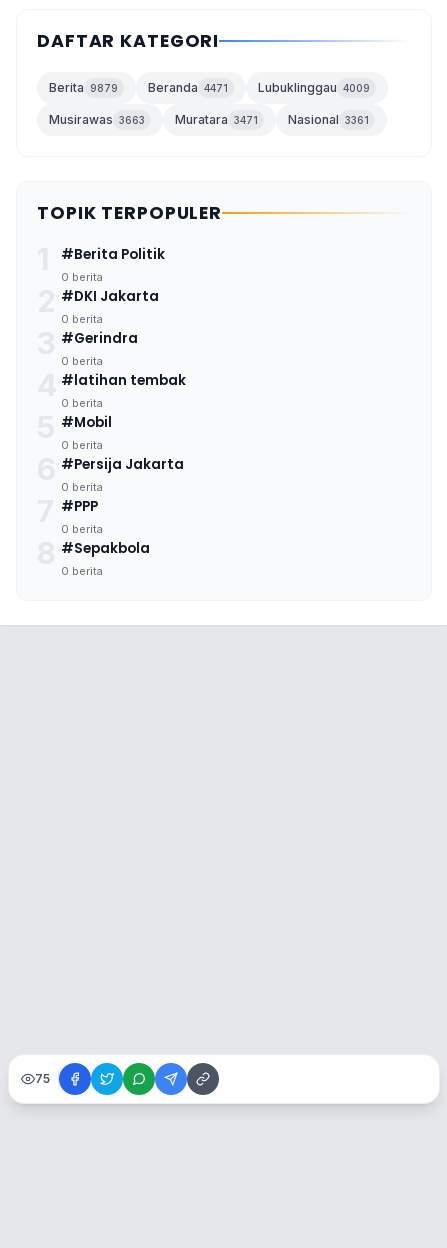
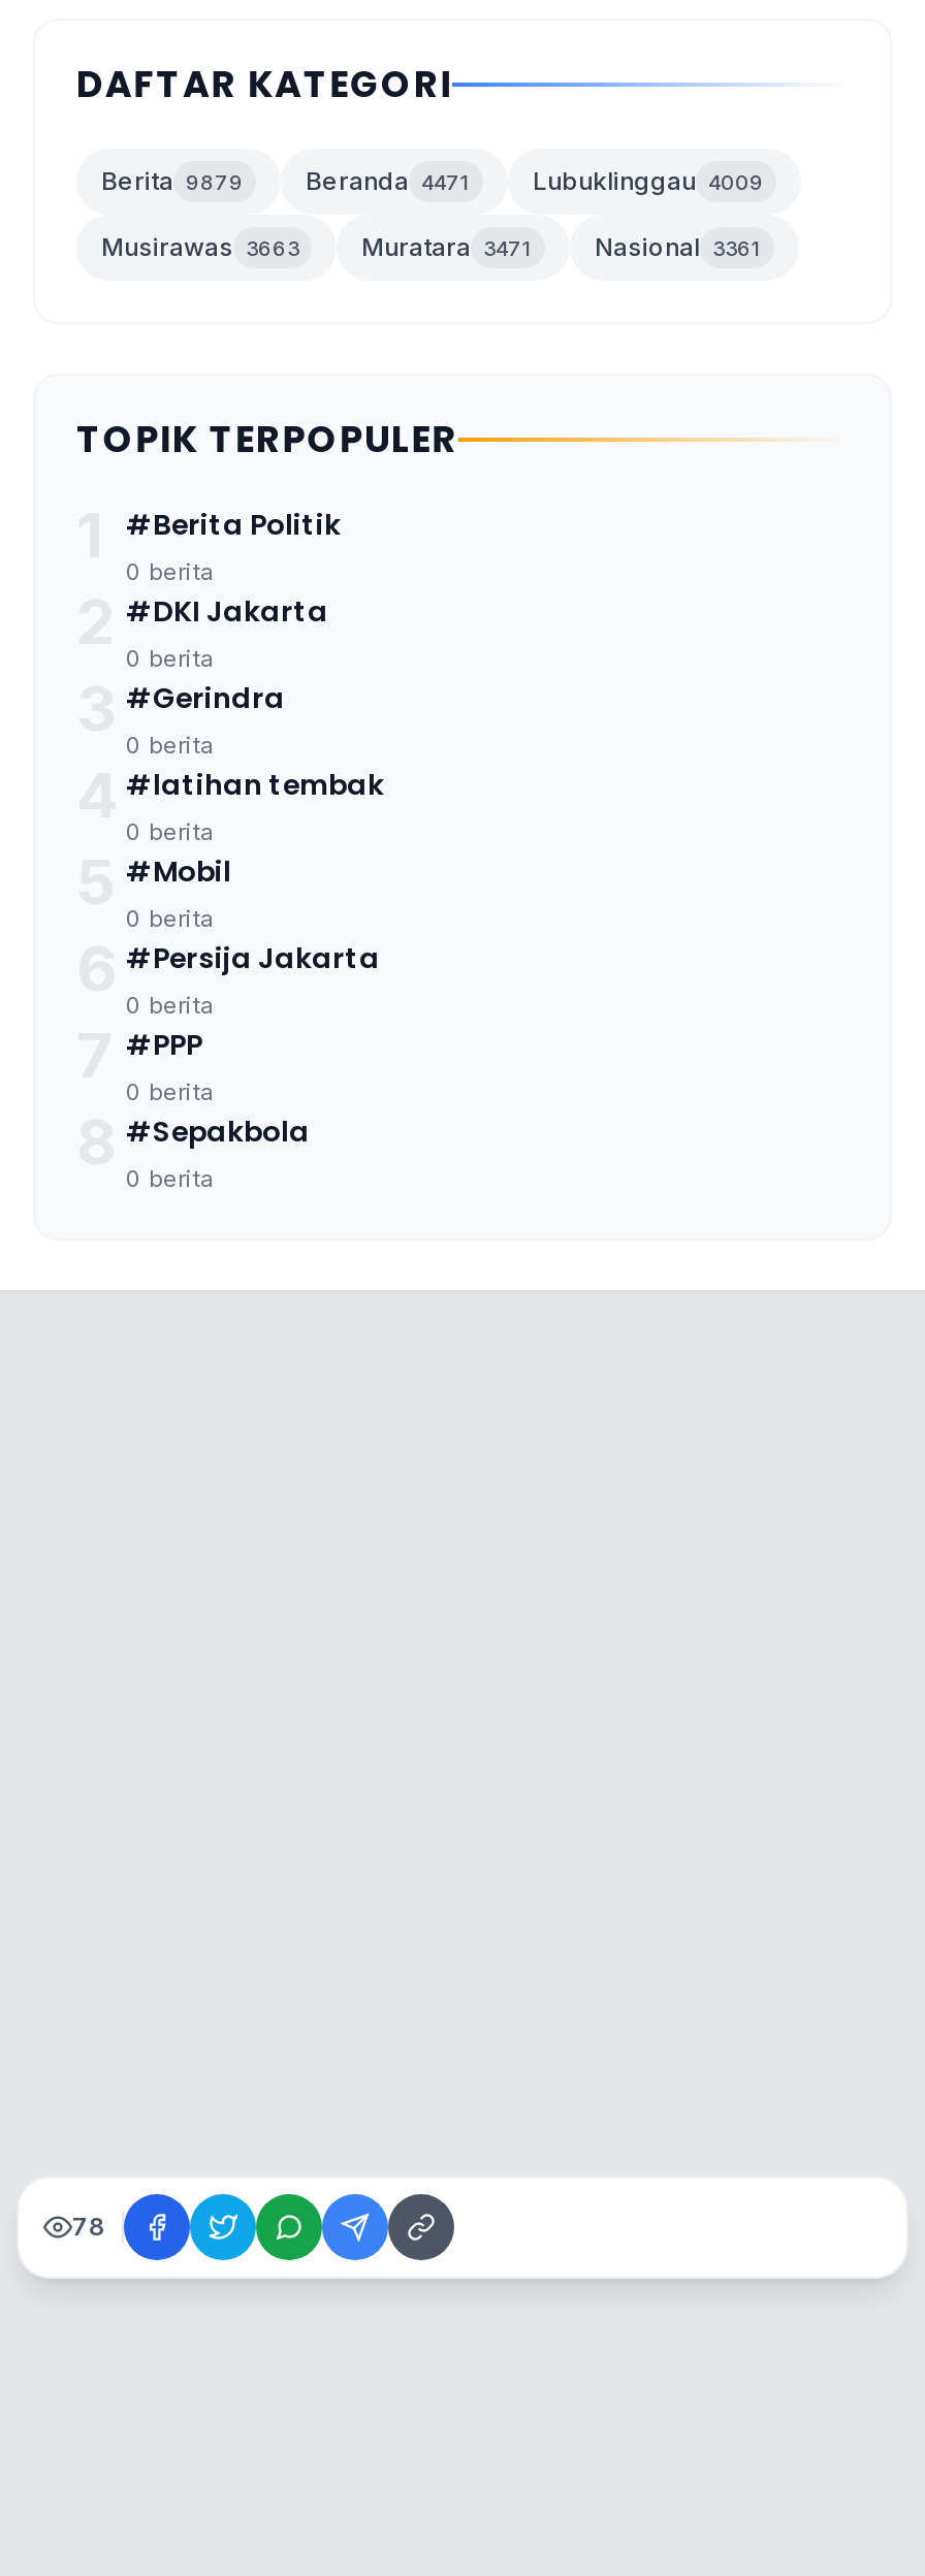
[35,1071,50,1086] 75 -> [72,2211,105,2242] 78

